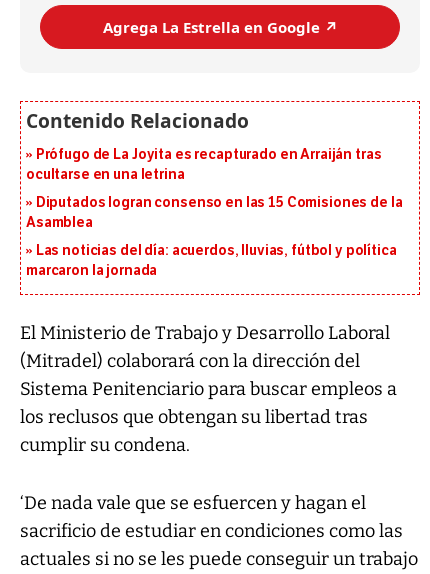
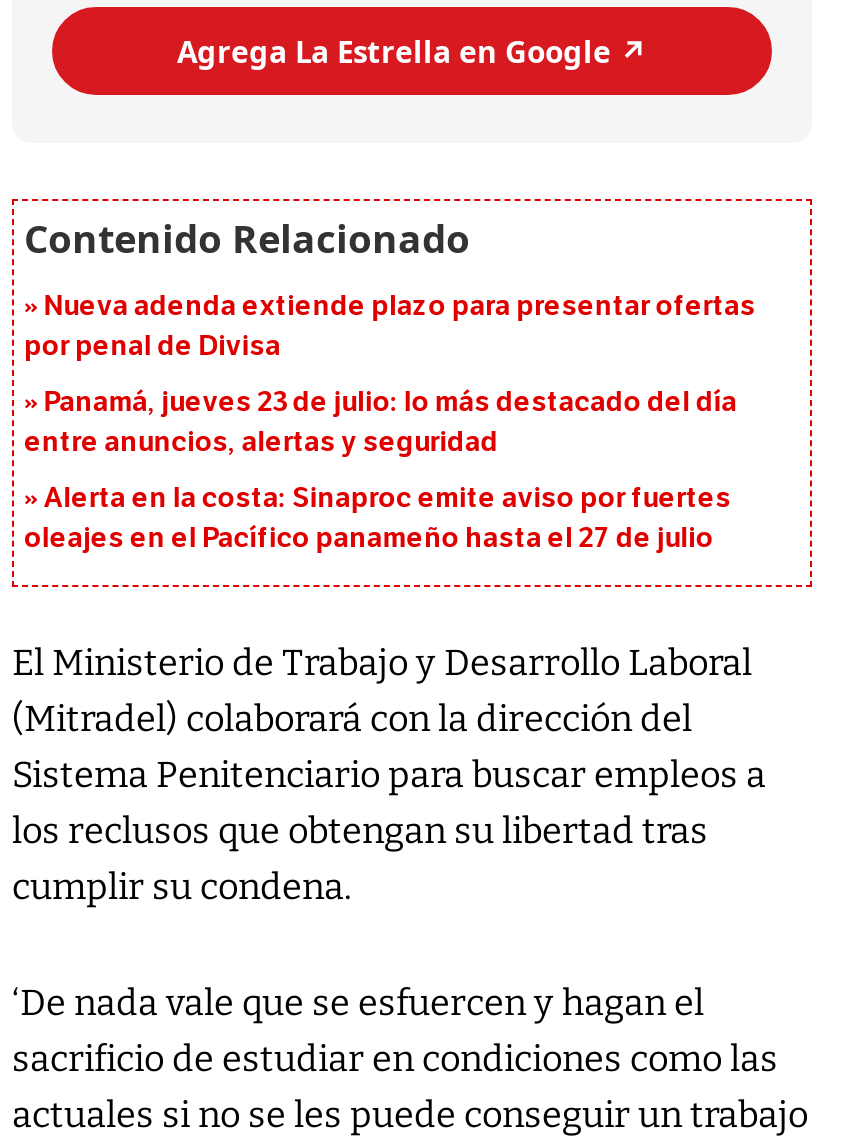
[26,146,381,183] Prófugo de La Joyita es recapturado en Arraiján tras | ocultarse en una letrina -> [24,290,756,364] Nueva adenda extiende plazo para presentar ofertas | por penal de Divisa
[26,194,402,231] Diputados logran consenso en las 15 Comisiones de la | Asamblea -> [24,386,737,460] Panamá, jueves 23 de julio: lo más destacado del día | entre anuncios, alertas y seguridad
[26,242,397,279] Las noticias del día: acuerdos, lluvias, fútbol y política | marcaron la jornada -> [24,482,731,556] Alerta en la costa: Sinaproc emite aviso por fuertes | oleajes en el Pacífico panameño hasta el 27 de julio

